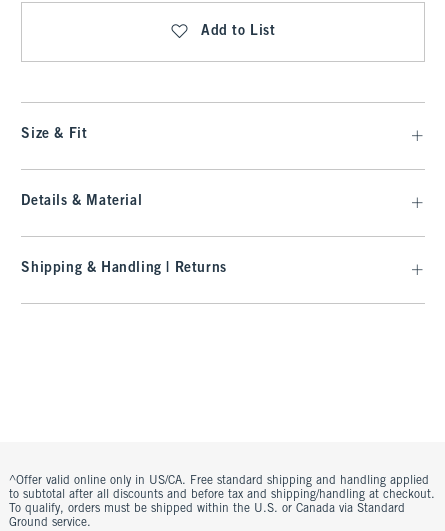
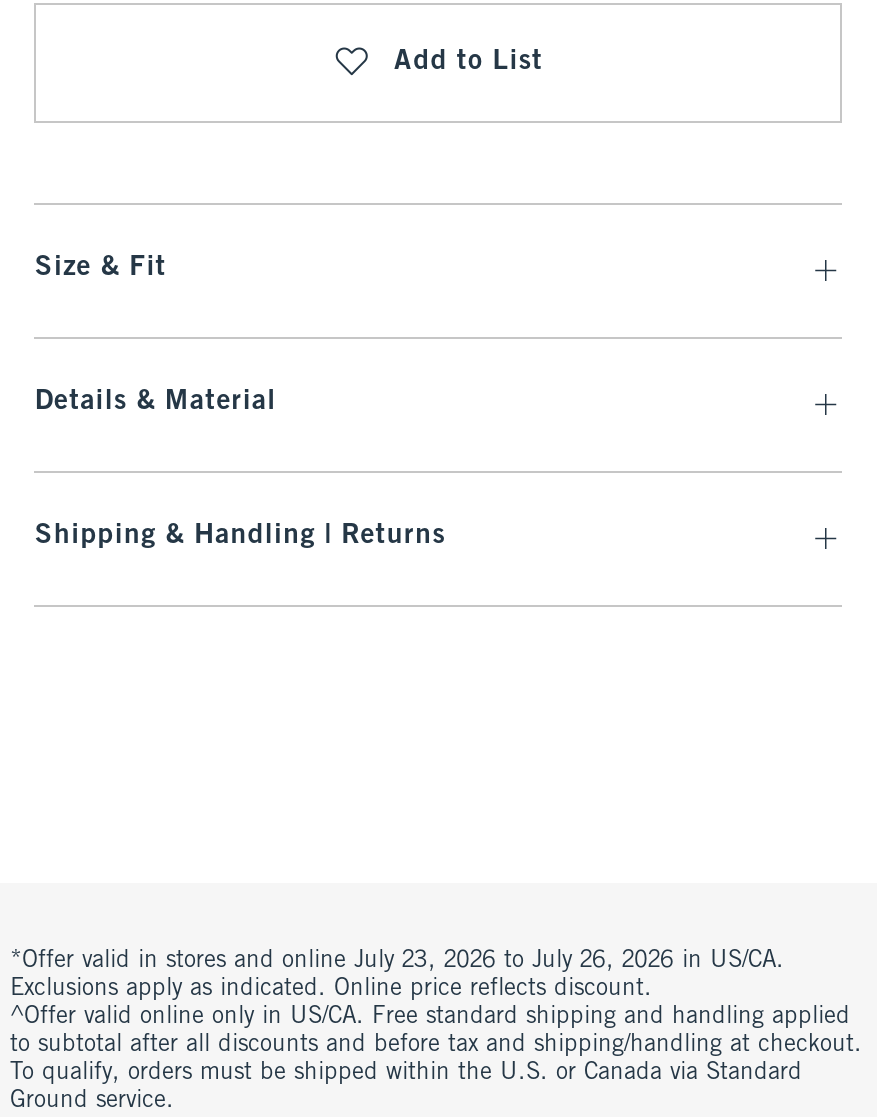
none -> [10,949,784,1001] *Offer valid in stores and online July 23, 2026 to July 26, 2026 in US/CA. | Exclusions apply as indicated. Online price reflects discount.

